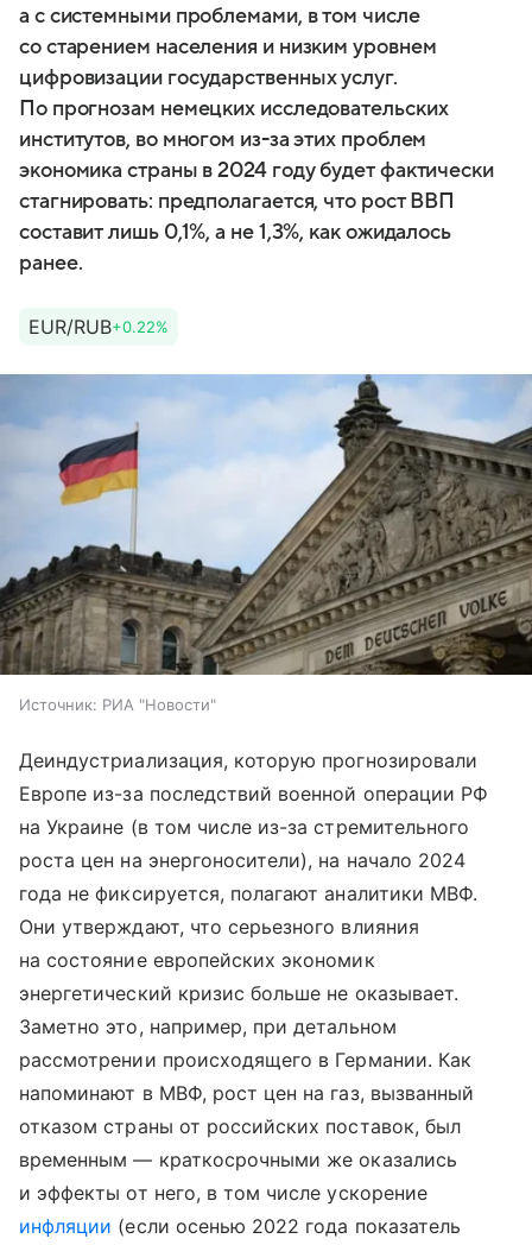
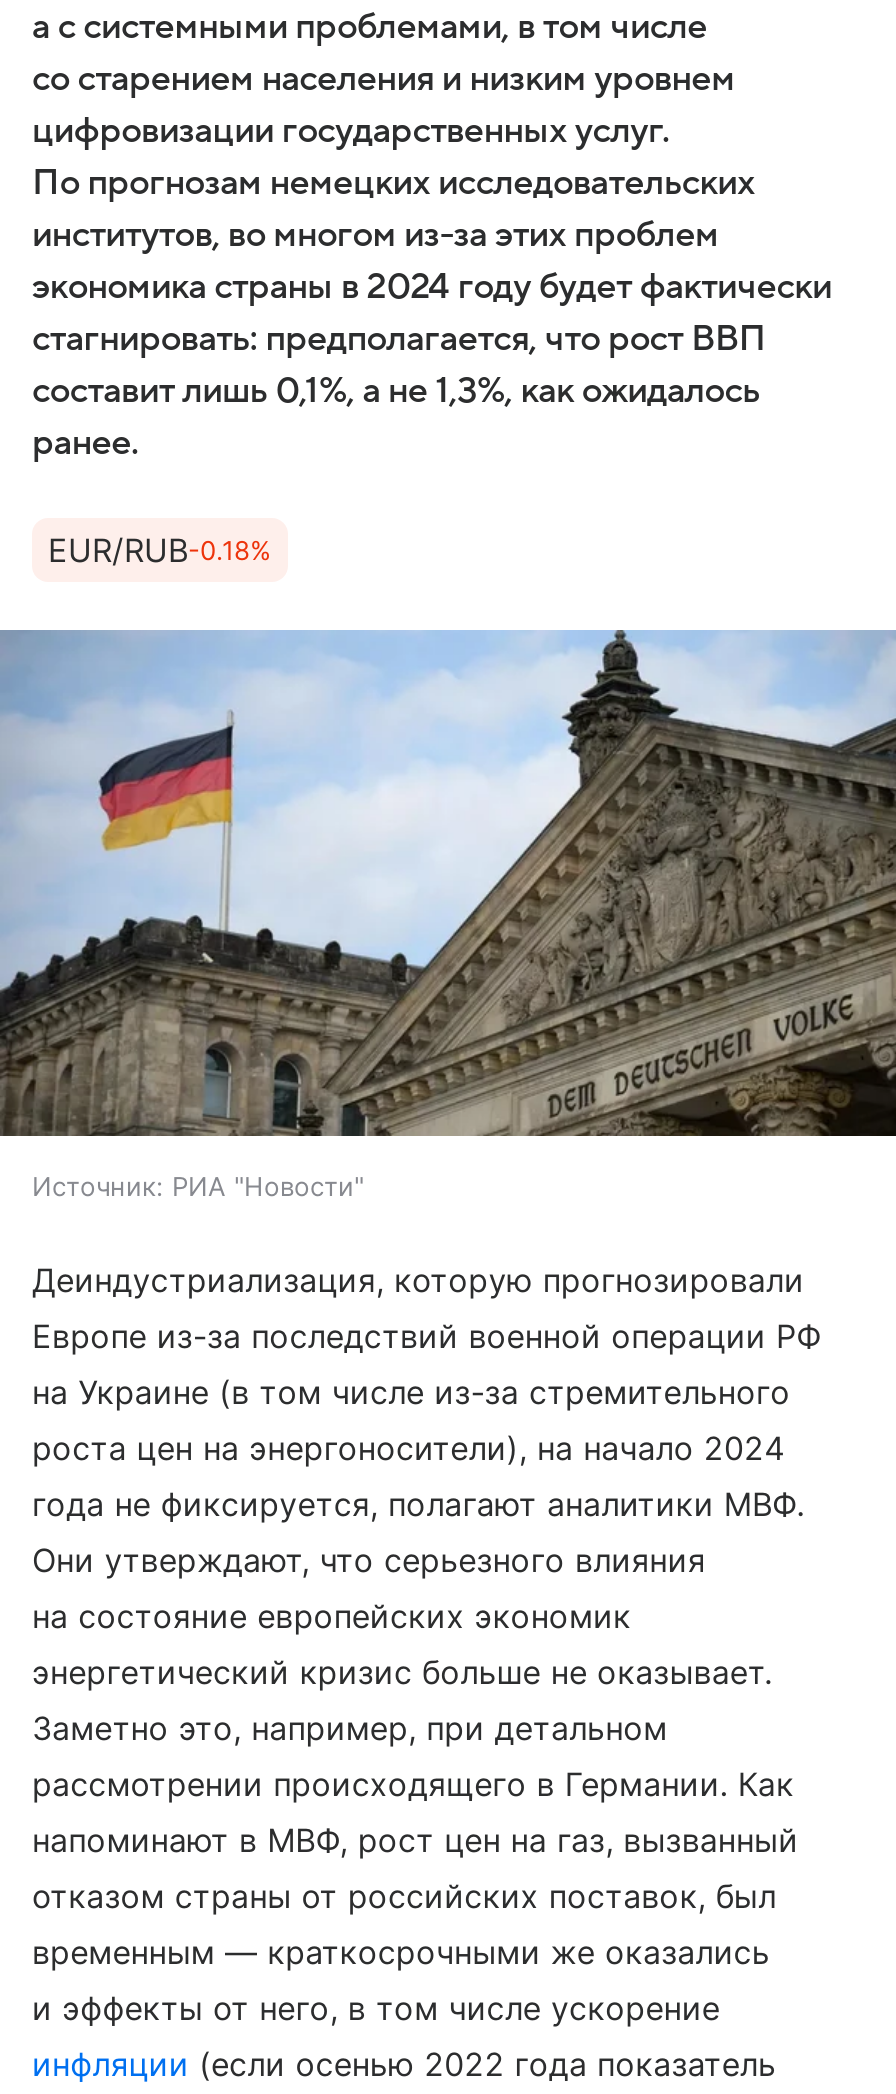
[28,315,169,339] EUR/RUB+0.22% -> [48,530,272,570] EUR/RUB-0.18%

